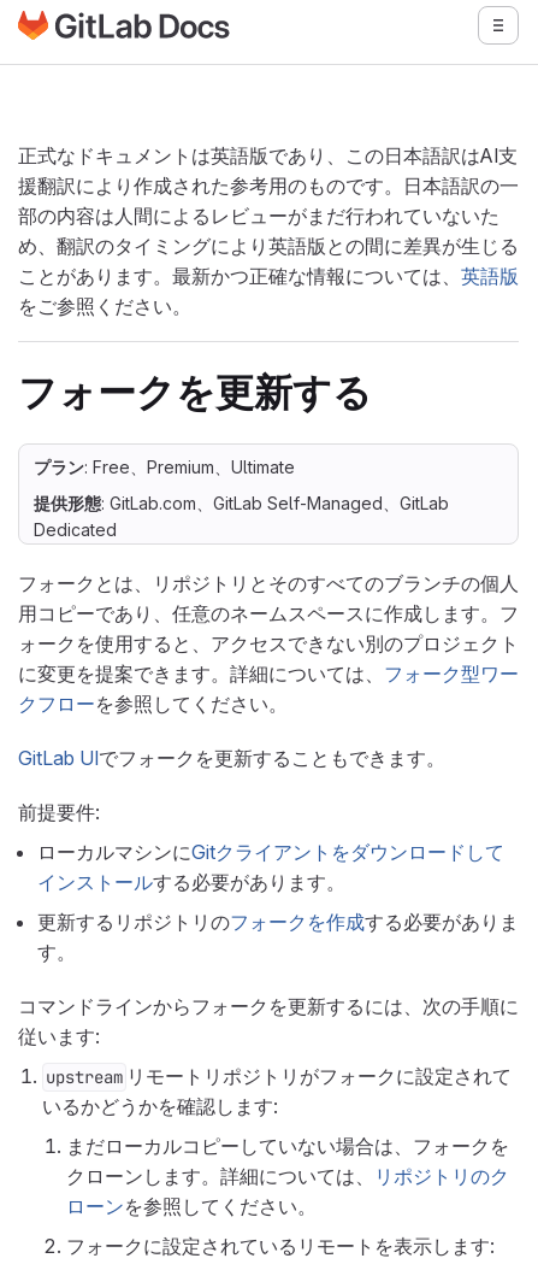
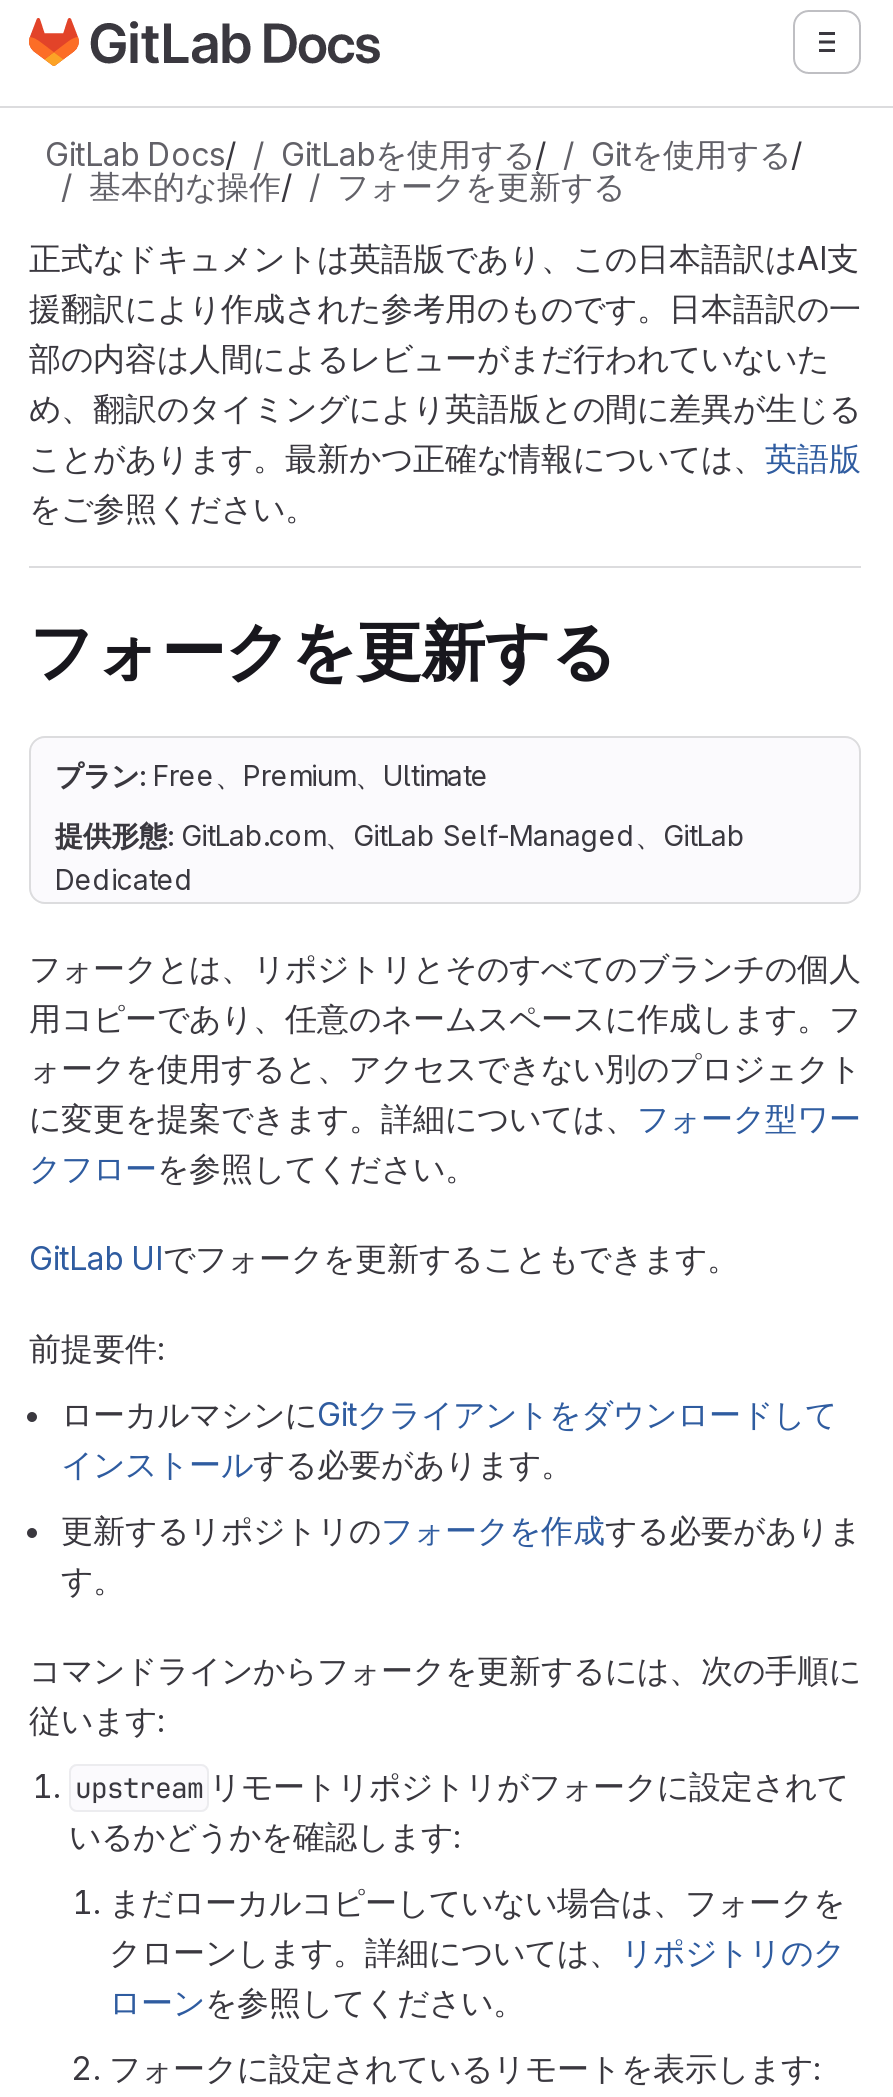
none -> [45,134,803,206] GitLab Docs/ | GitLabを使用する/ | Gitを使用する/ | 基本的な操作/ | フォークを更新する

